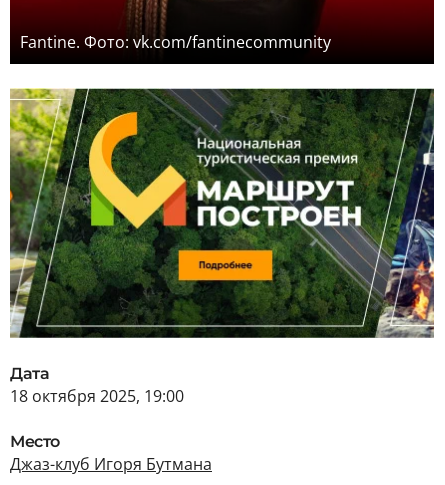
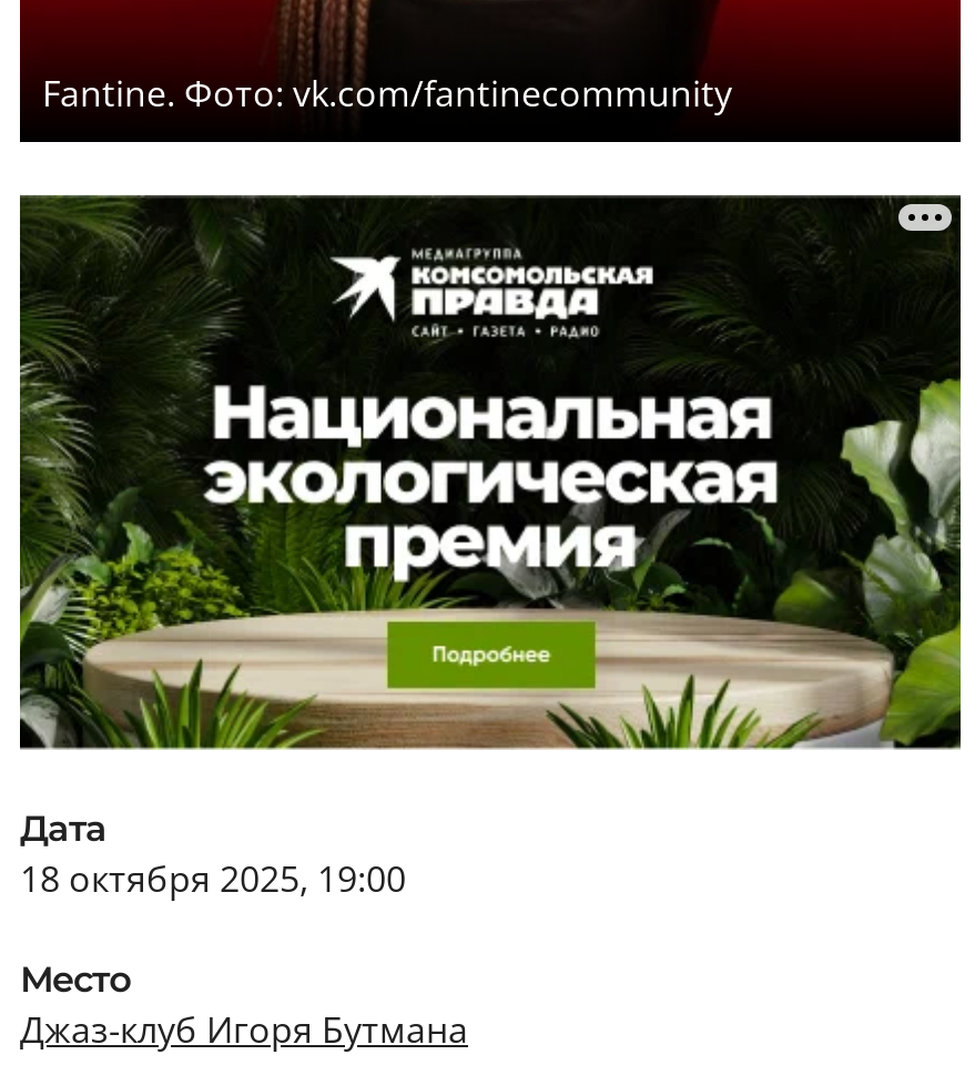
[9,88,435,339] [image] -> [18,193,963,750] [image]

